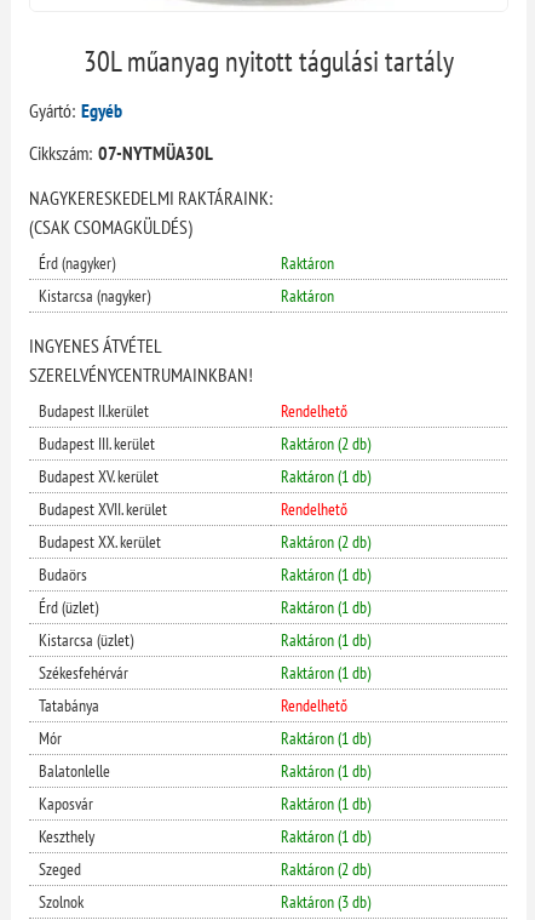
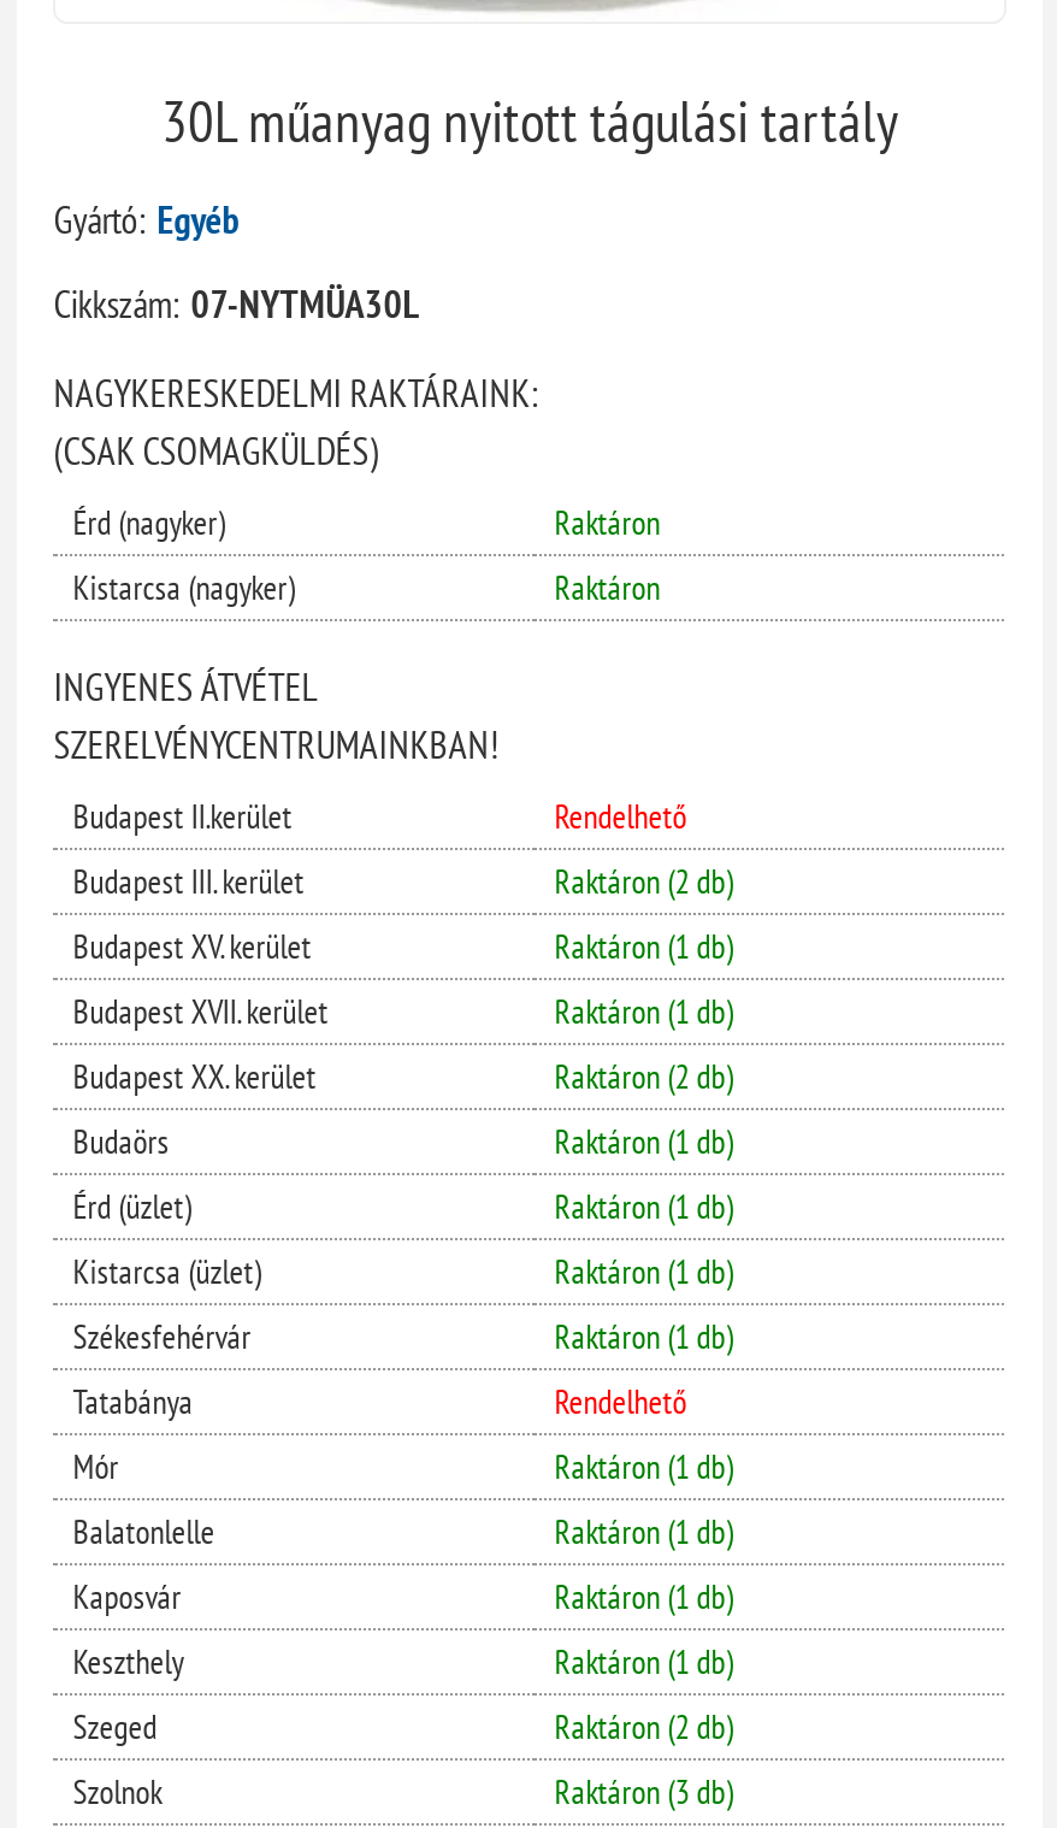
[281,498,348,520] Rendelhető -> [554,989,732,1033] Raktáron (1 db)

